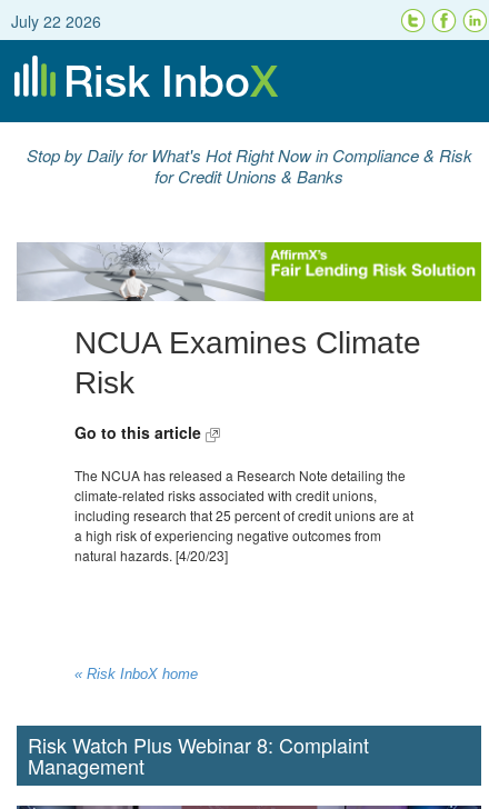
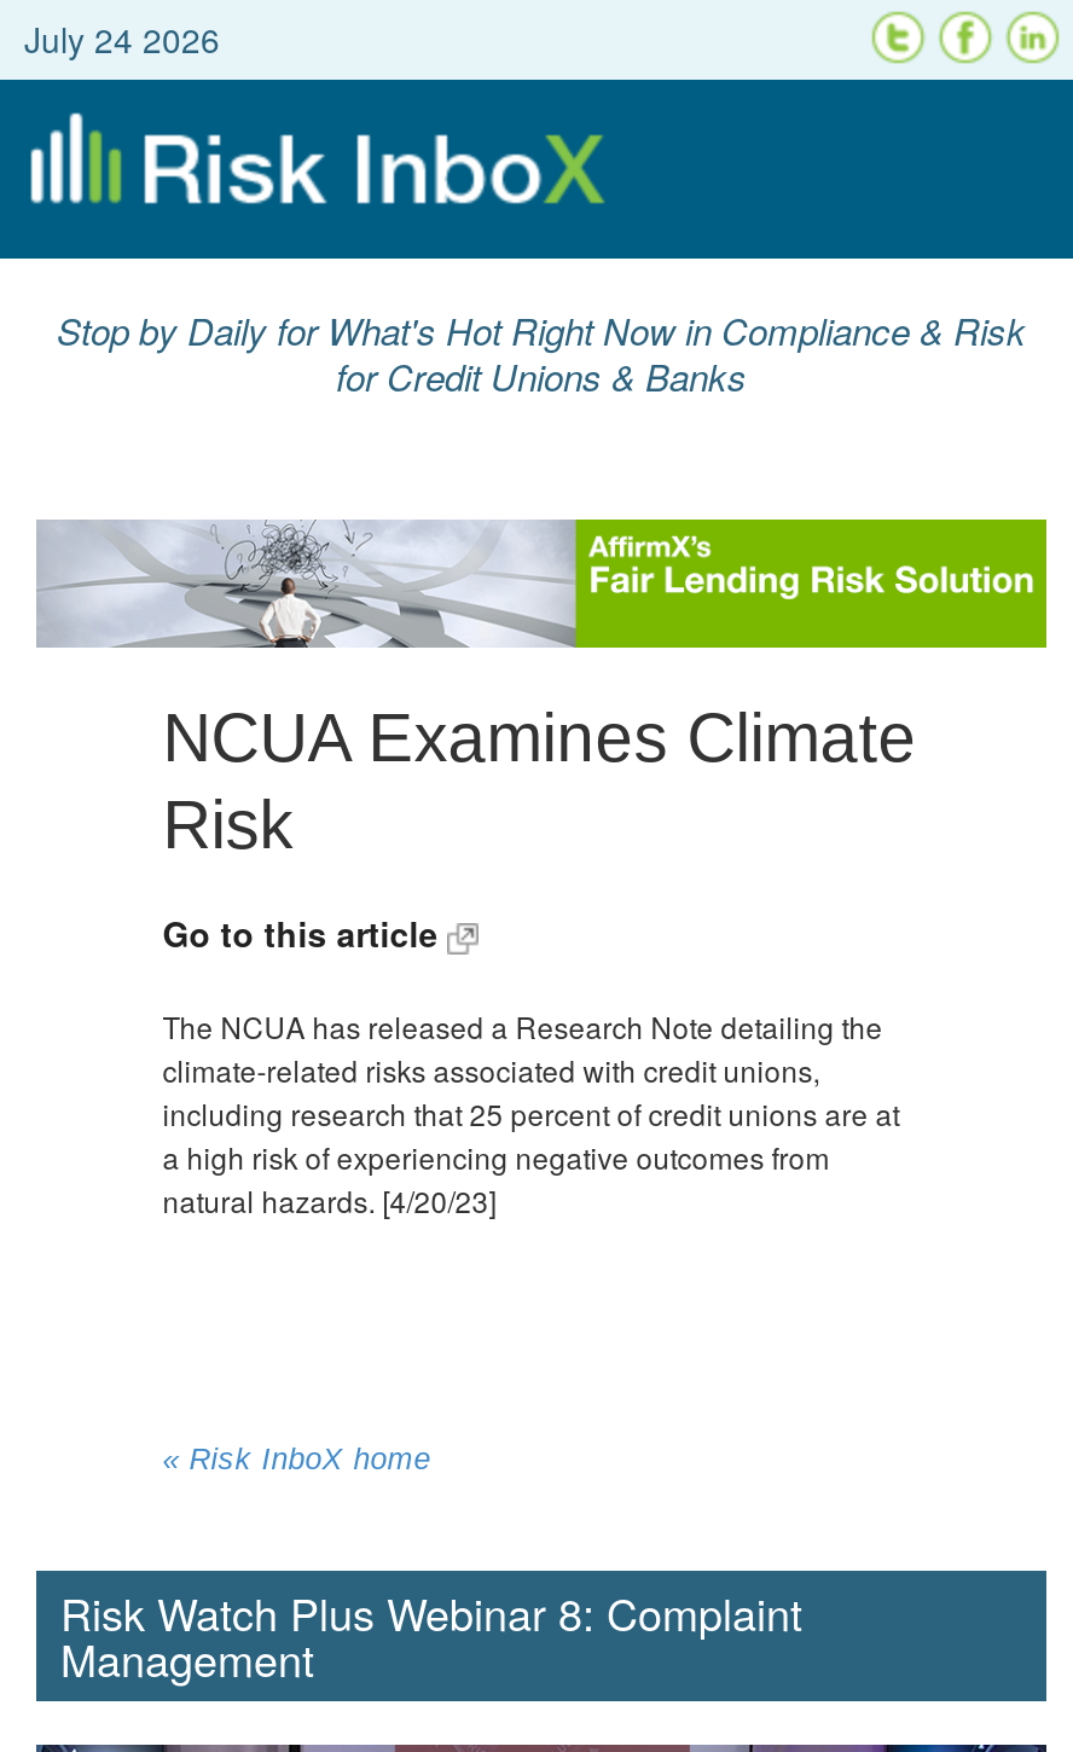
[11,10,101,32] July 22 2026 -> [24,14,220,63] July 24 2026

